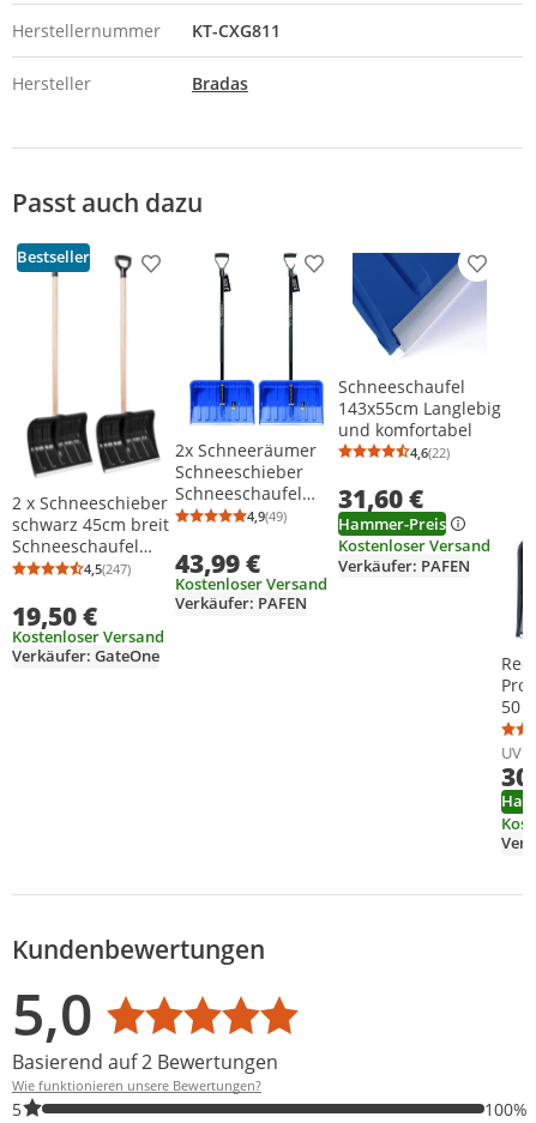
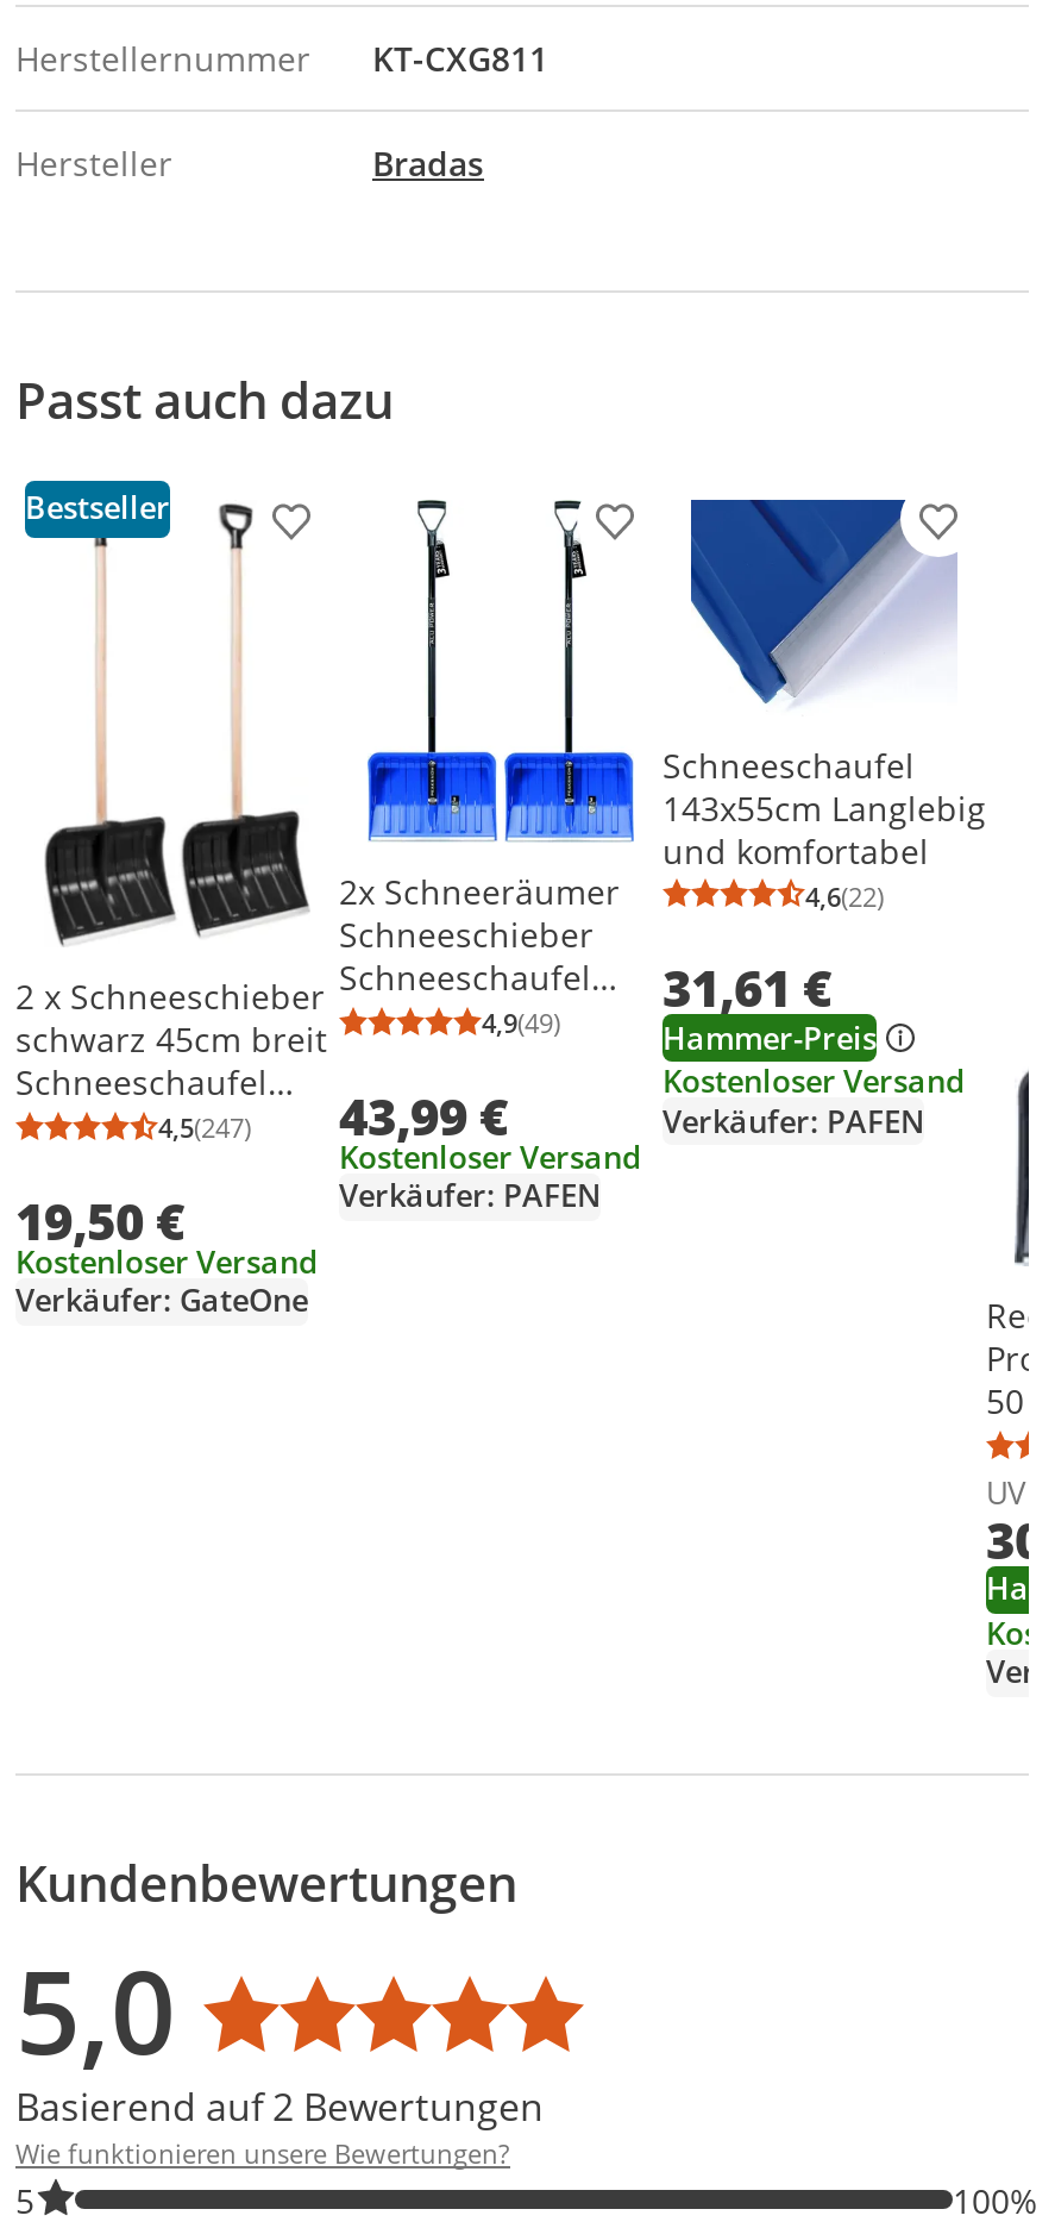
[338,482,423,516] 31,60 € -> [662,956,831,1022] 31,61 €

